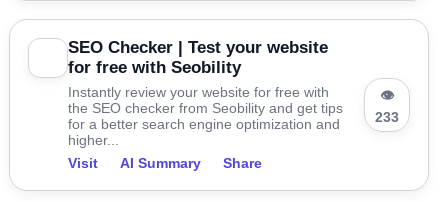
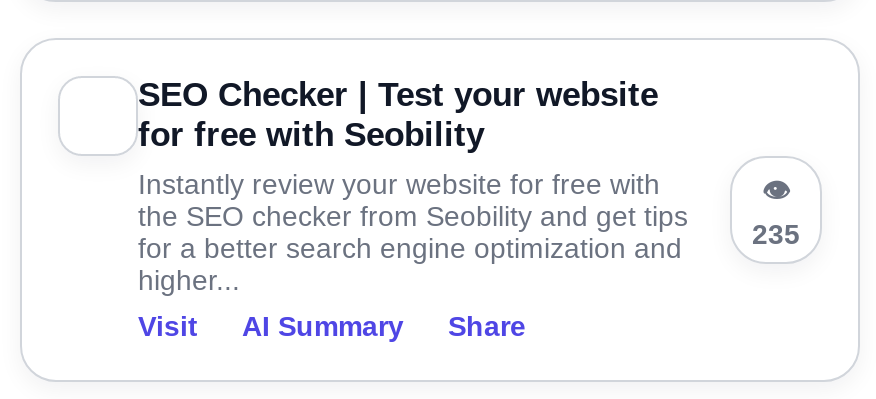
[375,109,399,125] 233 -> [752,218,800,250] 235

